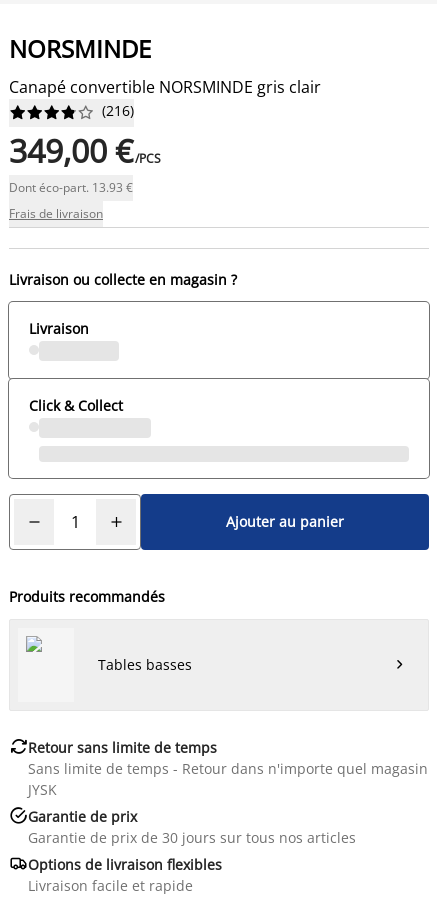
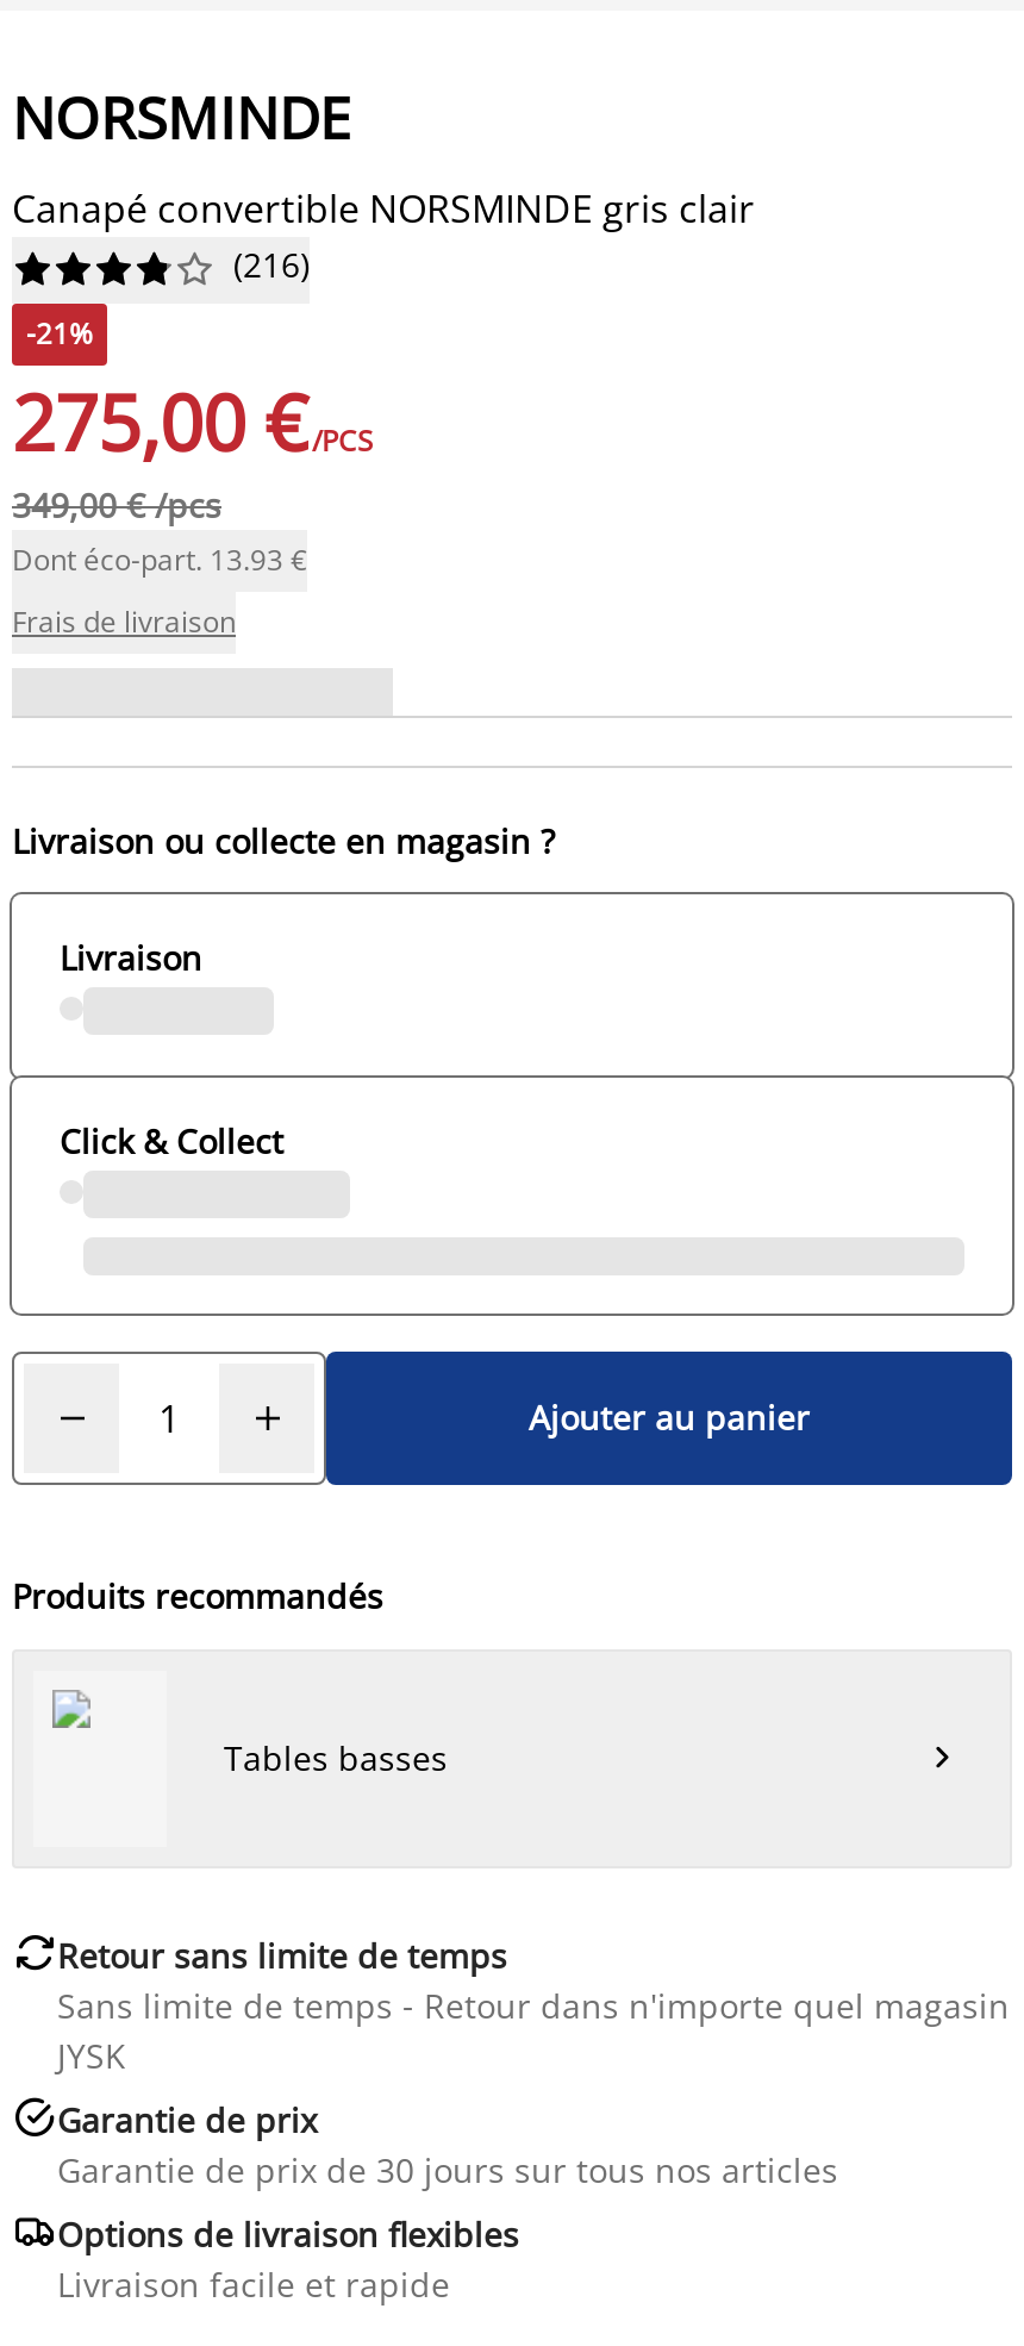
[9,129,161,172] 349,00 € /PCS -> [12,313,374,527] -21% | 275,00 € /PCS | 349,00 € /pcs

